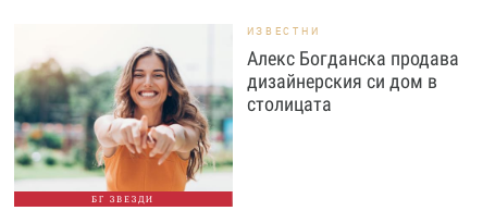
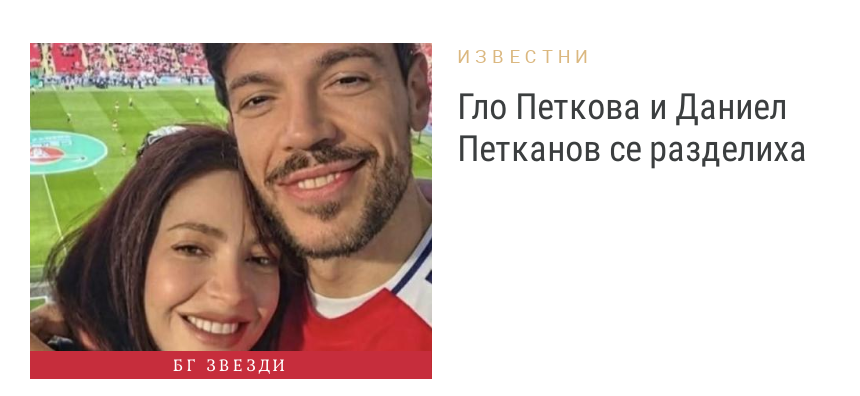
[13,24,459,194] [image] | Алекс Богданска продава | дизайнерския си дом в | столицата -> [28,41,807,353] [image] | Гло Петкова и Даниел | Петканов се разделиха

